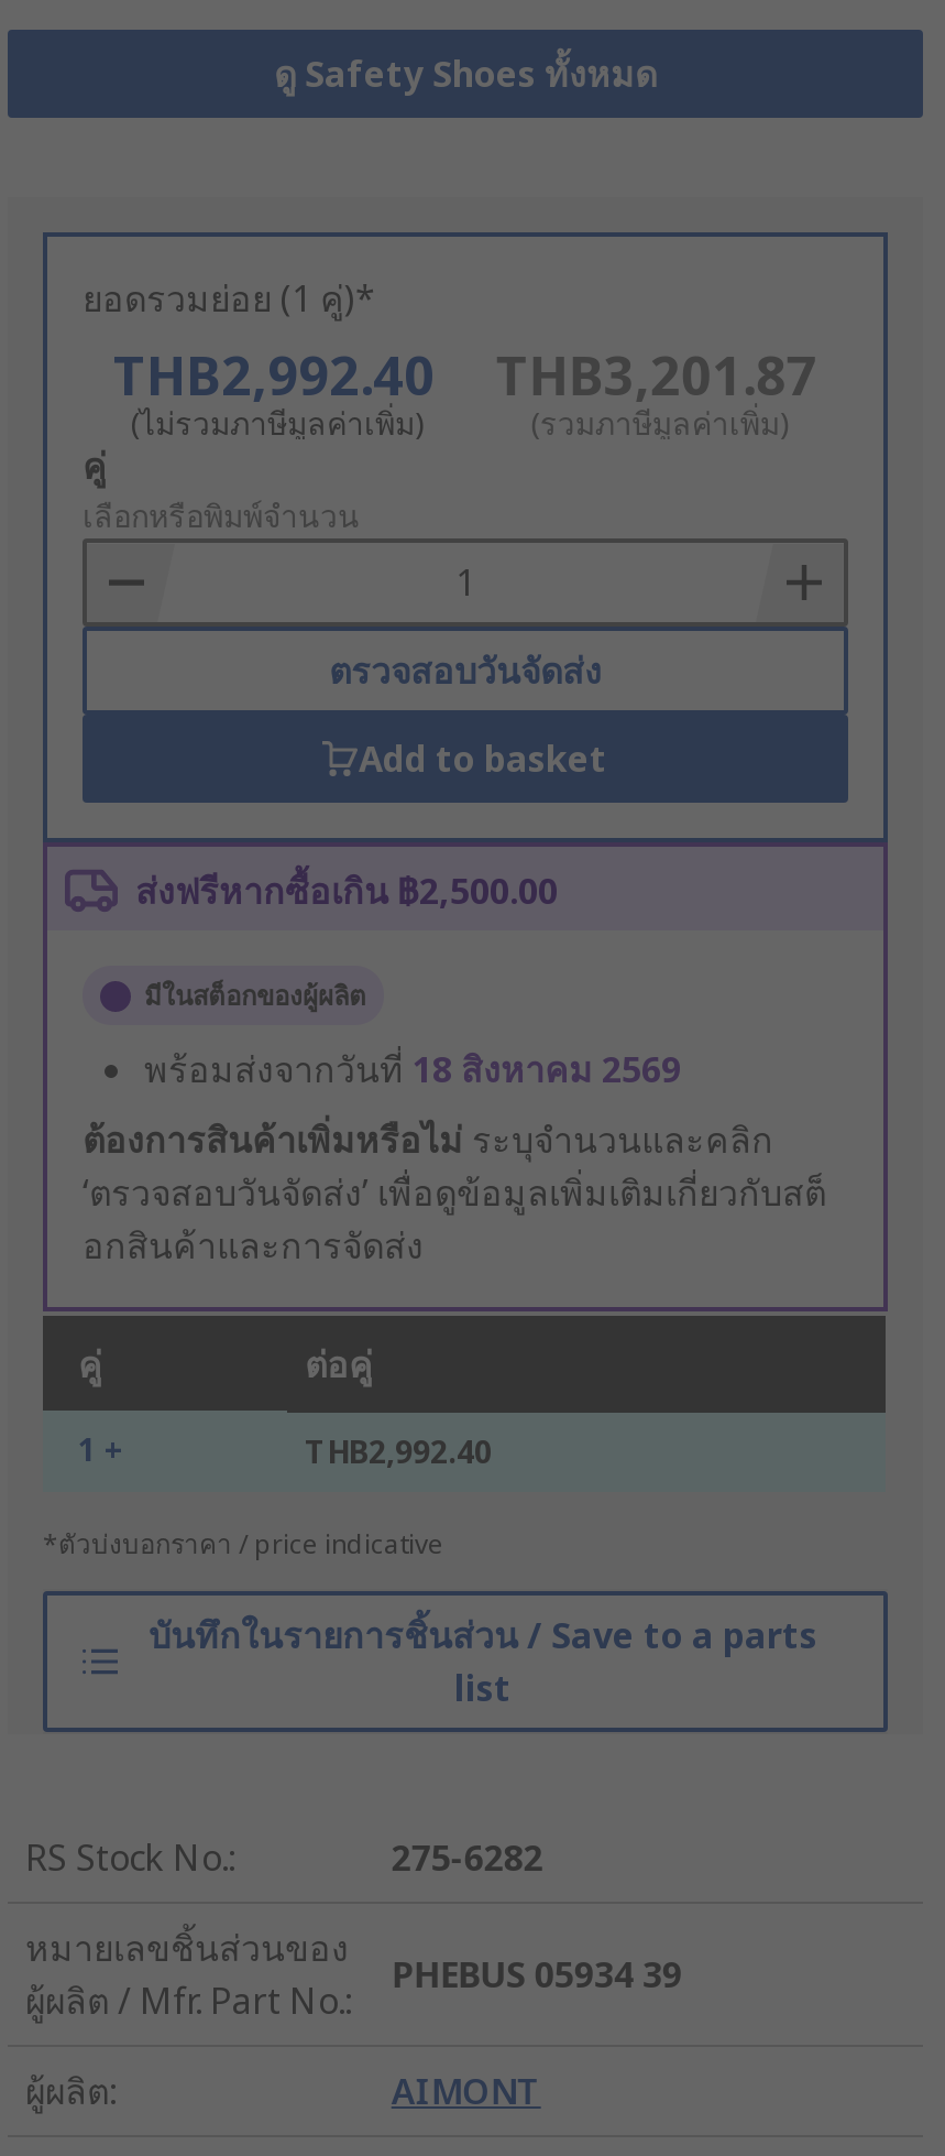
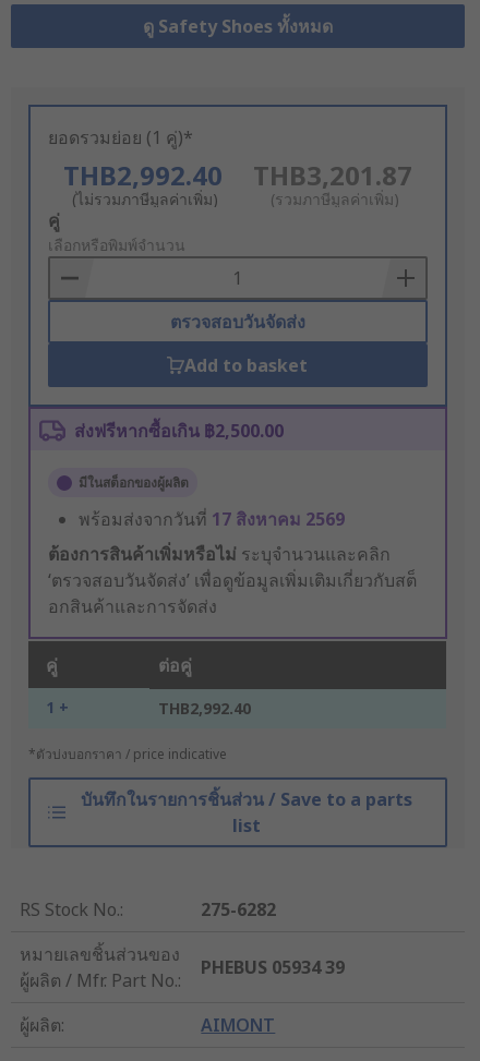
[144,1046,681,1095] พร้อมส่งจากวันที่18 สิงหาคม 2569 -> [79,508,345,532] พร้อมส่งจากวันที่17 สิงหาคม 2569

